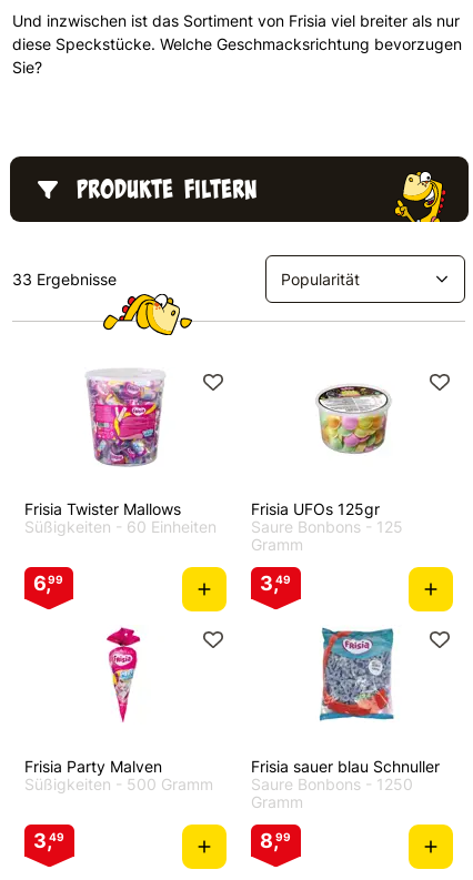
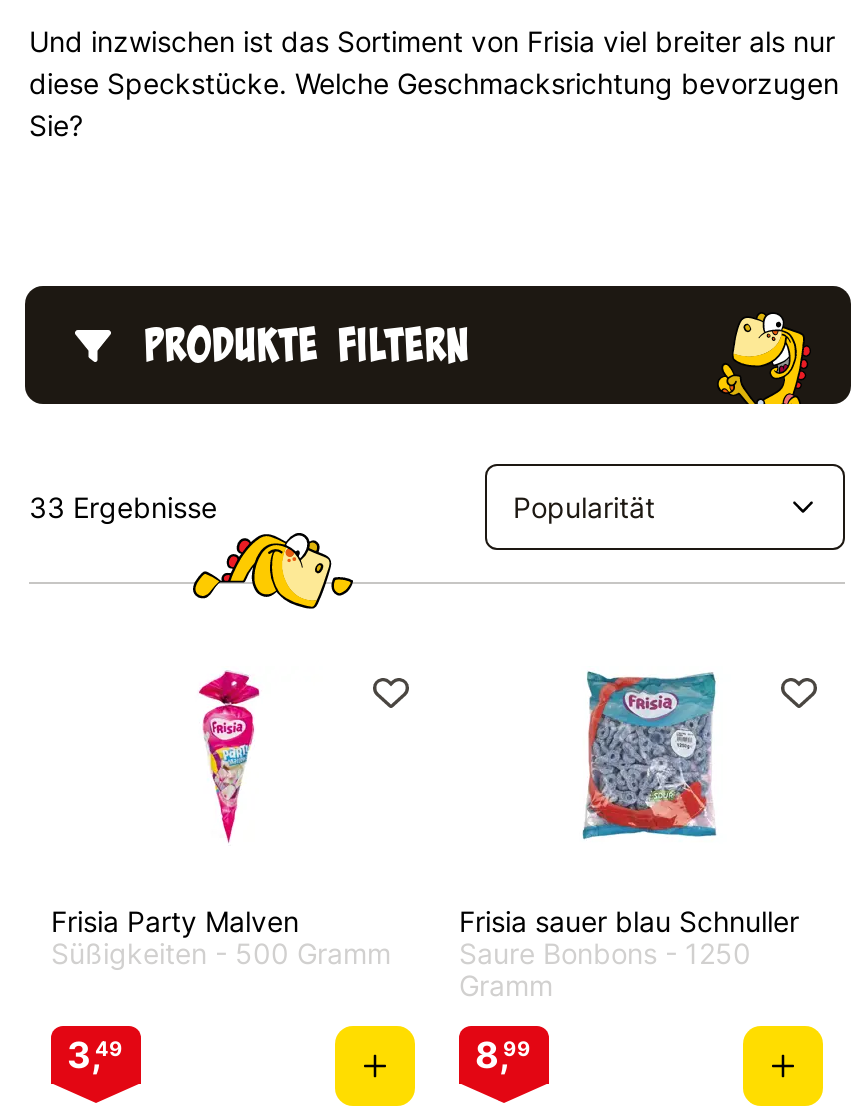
[24,370,217,595] [image] | Frisia Twister Mallows | Süßigkeiten - 60 Einheiten | 6, | 99 -> none
[251,384,403,595] [image] | Frisia UFOs 125gr | Saure Bonbons - 125 | Gramm | 3, | 49 -> none

